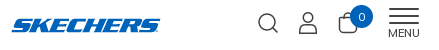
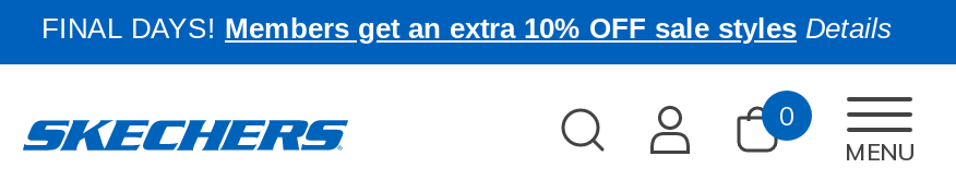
none -> [41,12,893,45] FINAL DAYS! Members get an extra 10% OFF sale styles Details

